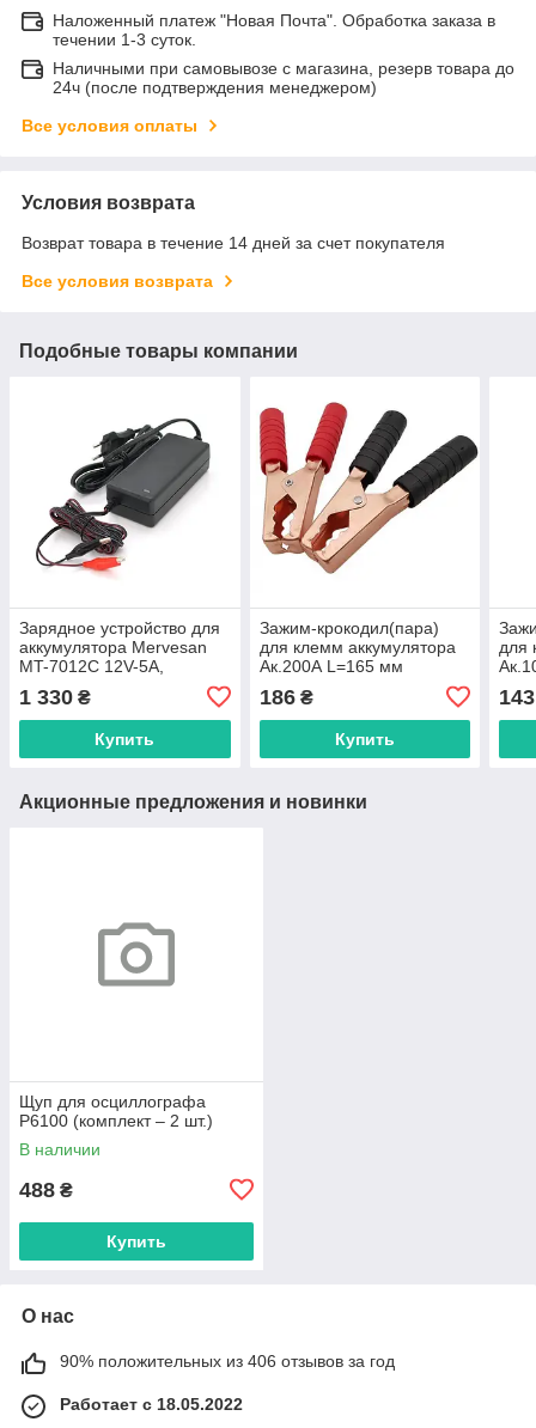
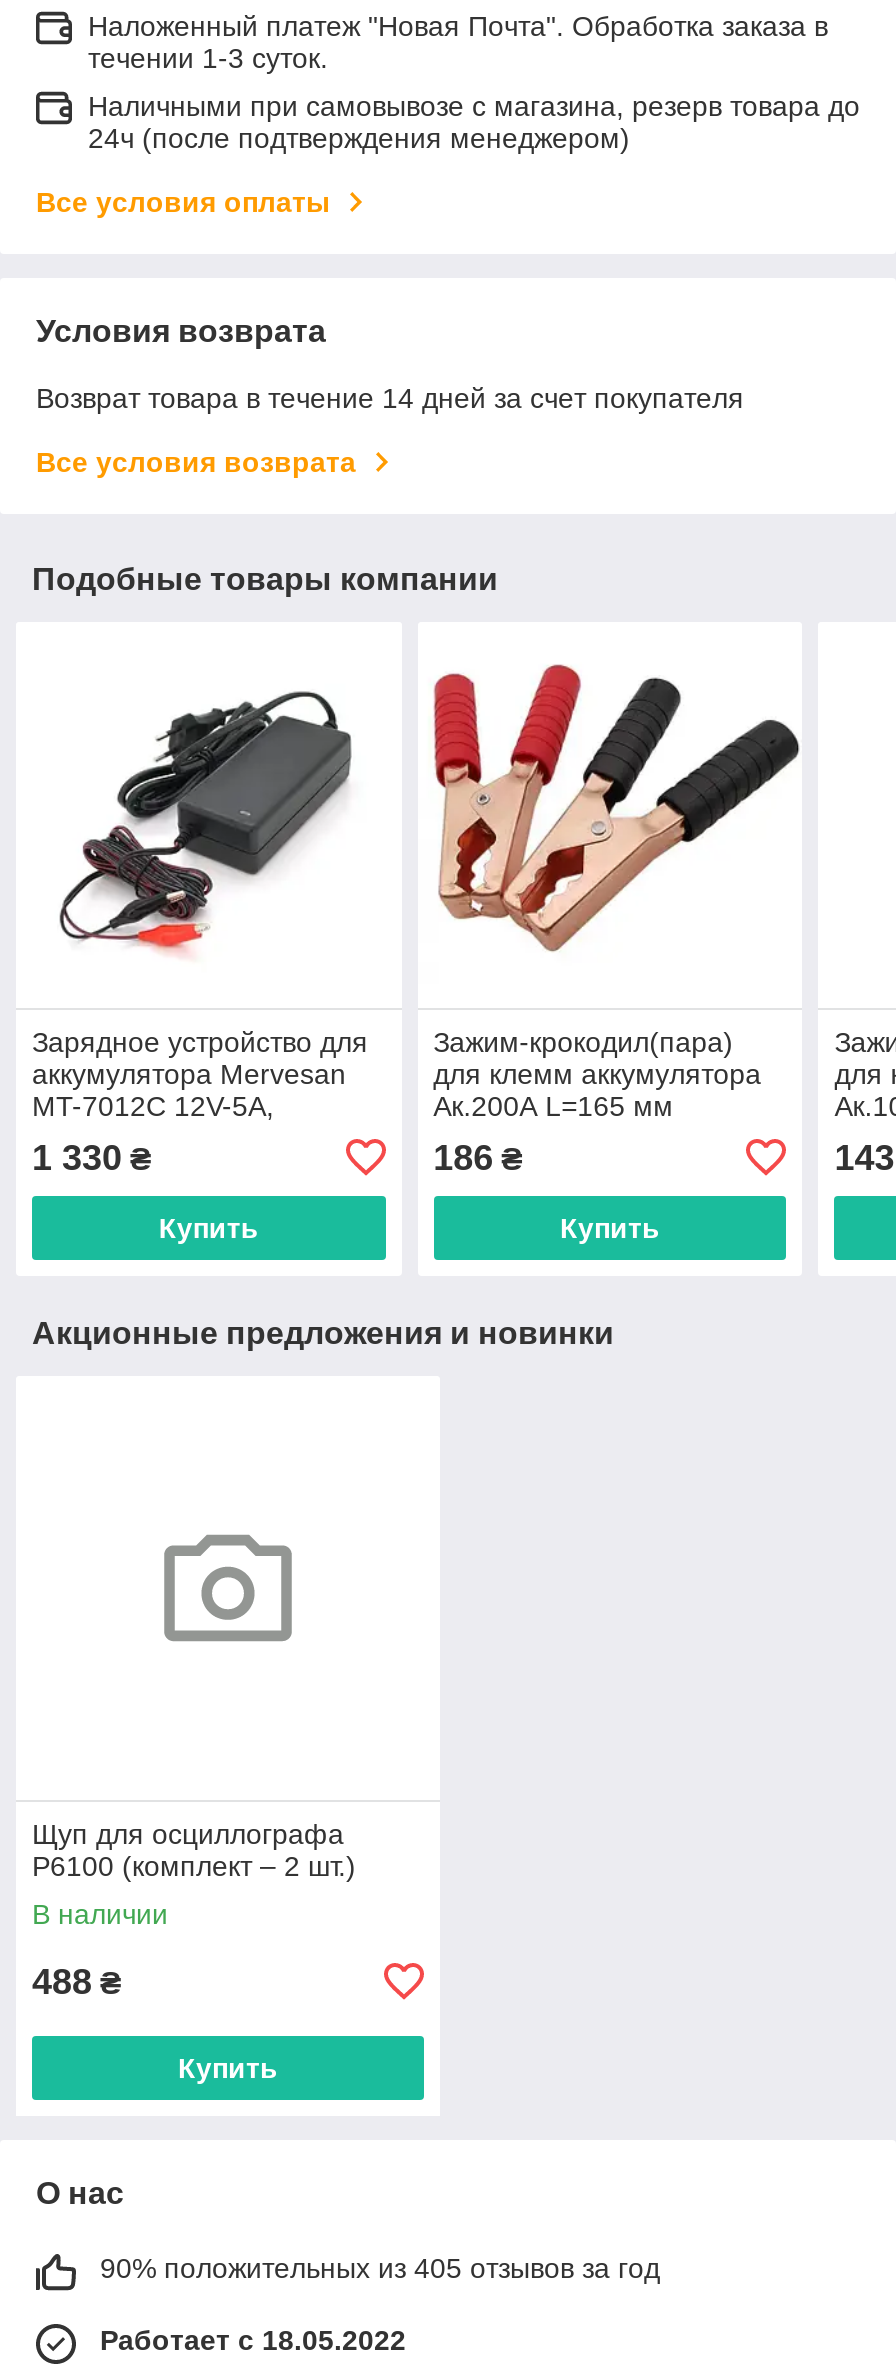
[60,1351,395,1370] 90% положительных из 406 отзывов за год -> [100,2252,660,2284] 90% положительных из 405 отзывов за год

